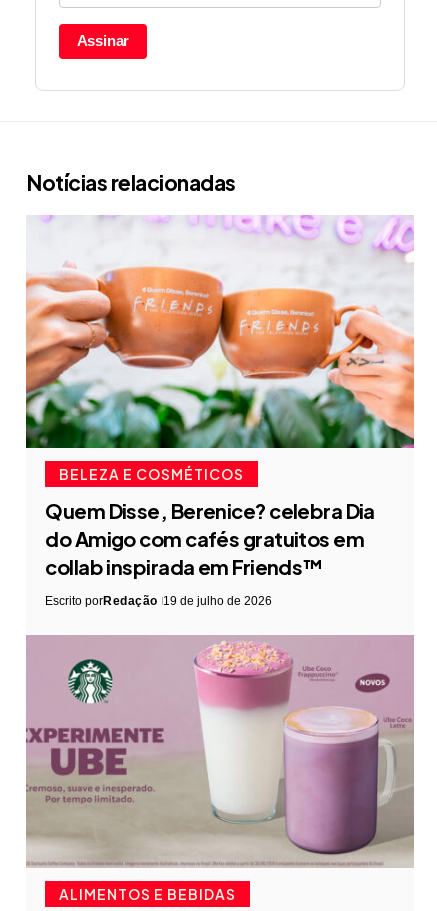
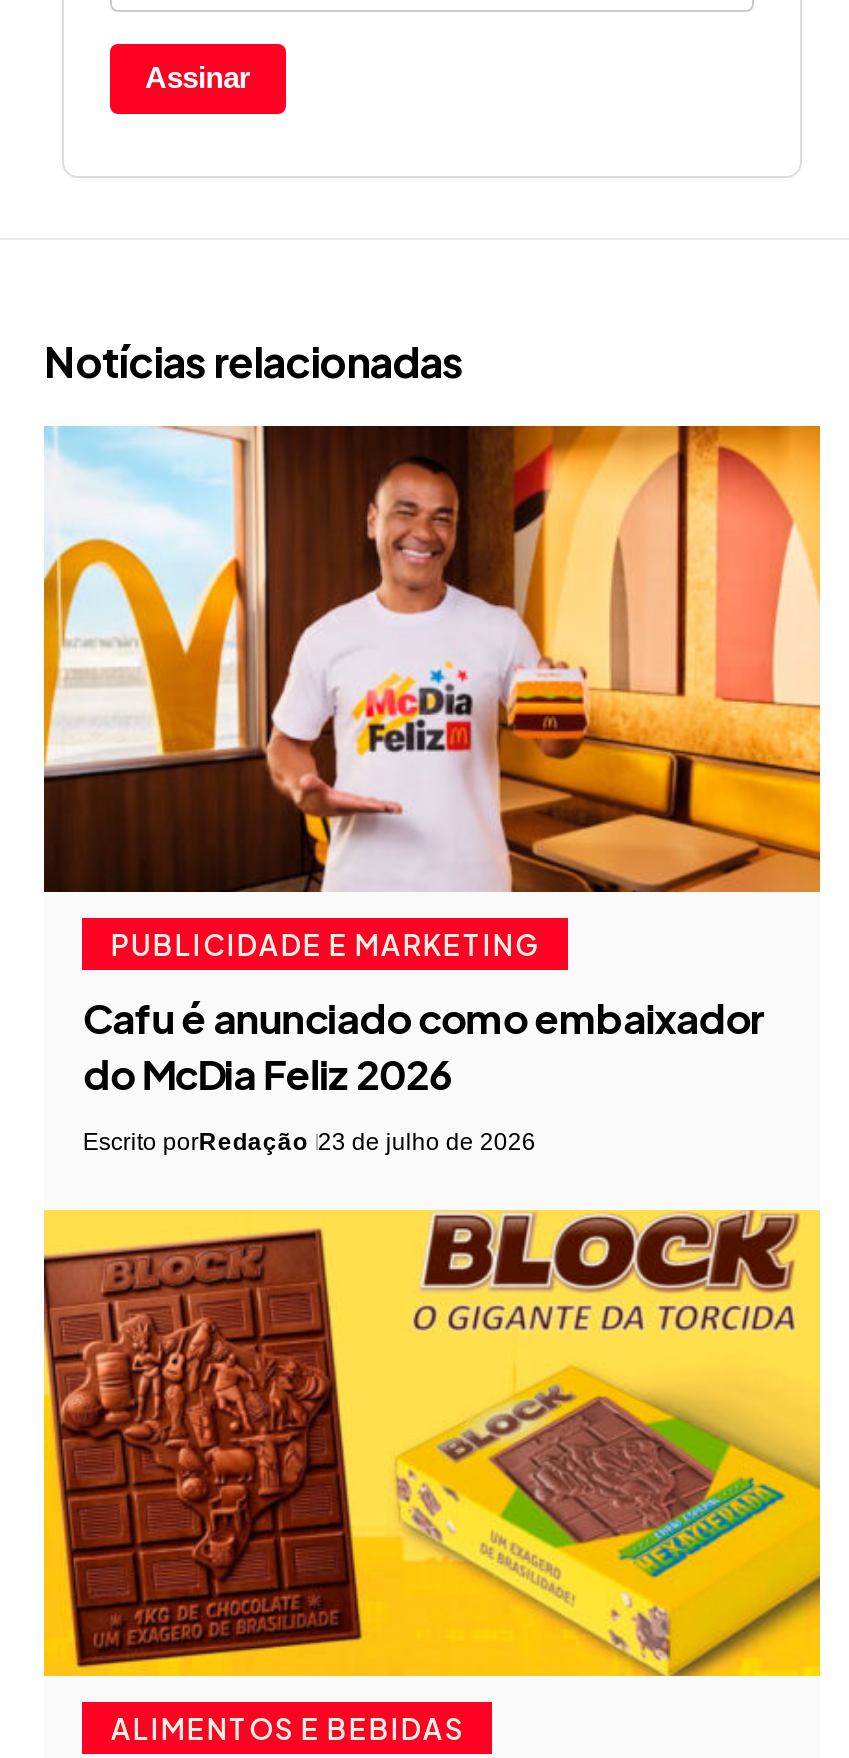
[25,215,415,483] [image] | BELEZA E COSMÉTICOS -> [44,424,822,962] [image] | PUBLICIDADE E MARKETING
[45,498,375,579] Quem Disse, Berenice? celebra Dia | do Amigo com cafés gratuitos em | collab inspirada em Friends™ -> [83,992,765,1098] Cafu é anunciado como embaixador | do McDia Feliz 2026
[45,594,272,608] Escrito porRedação 19 de julho de 2026 -> [83,1128,536,1156] Escrito porRedação 23 de julho de 2026
[25,635,415,868] [image] -> [42,1208,822,1678] [image]

